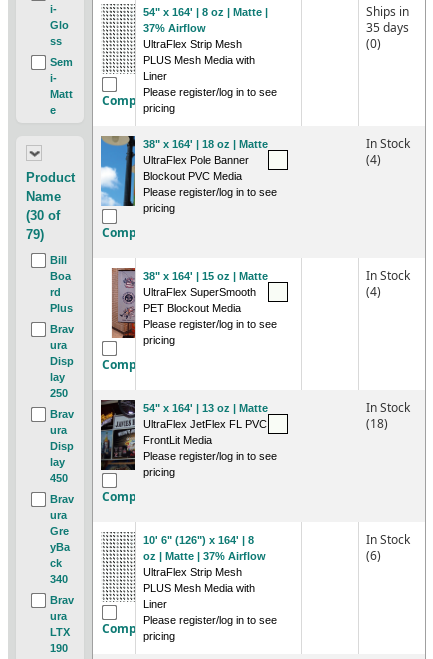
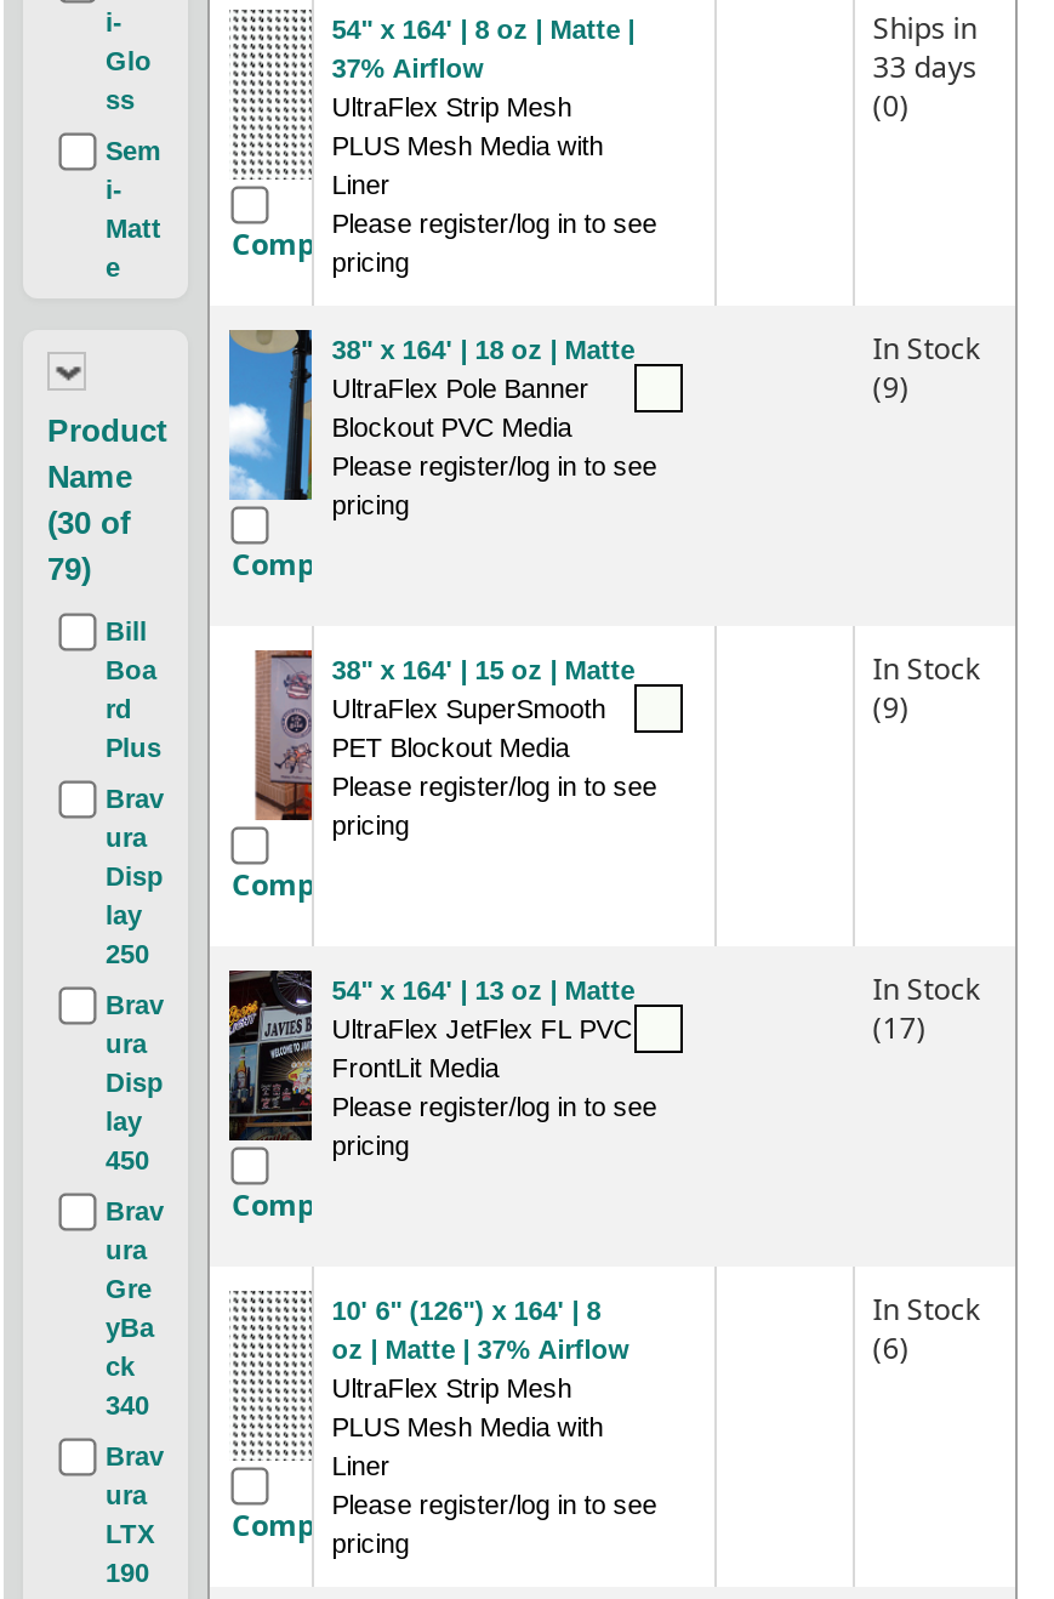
[366,19,409,36] 35 days -> [873,46,977,87] 33 days
[366,151,381,168] (4) -> [873,366,909,408] (9)
[366,283,381,300] (4) -> [873,687,909,728] (9)
[366,415,388,432] (18) -> [873,1007,926,1048] (17)

